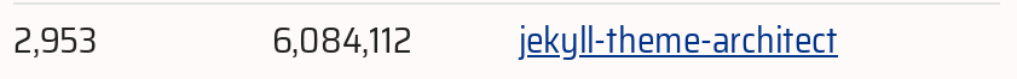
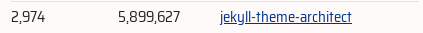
[13,11,98,69] 2,953 -> [11,5,45,29] 2,974
[272,11,838,69] 6,084,112 jekyll-theme-architect -> [118,5,352,29] 5,899,627 jekyll-theme-architect

